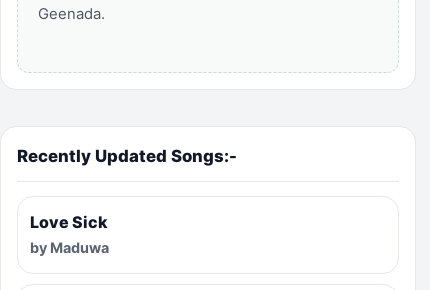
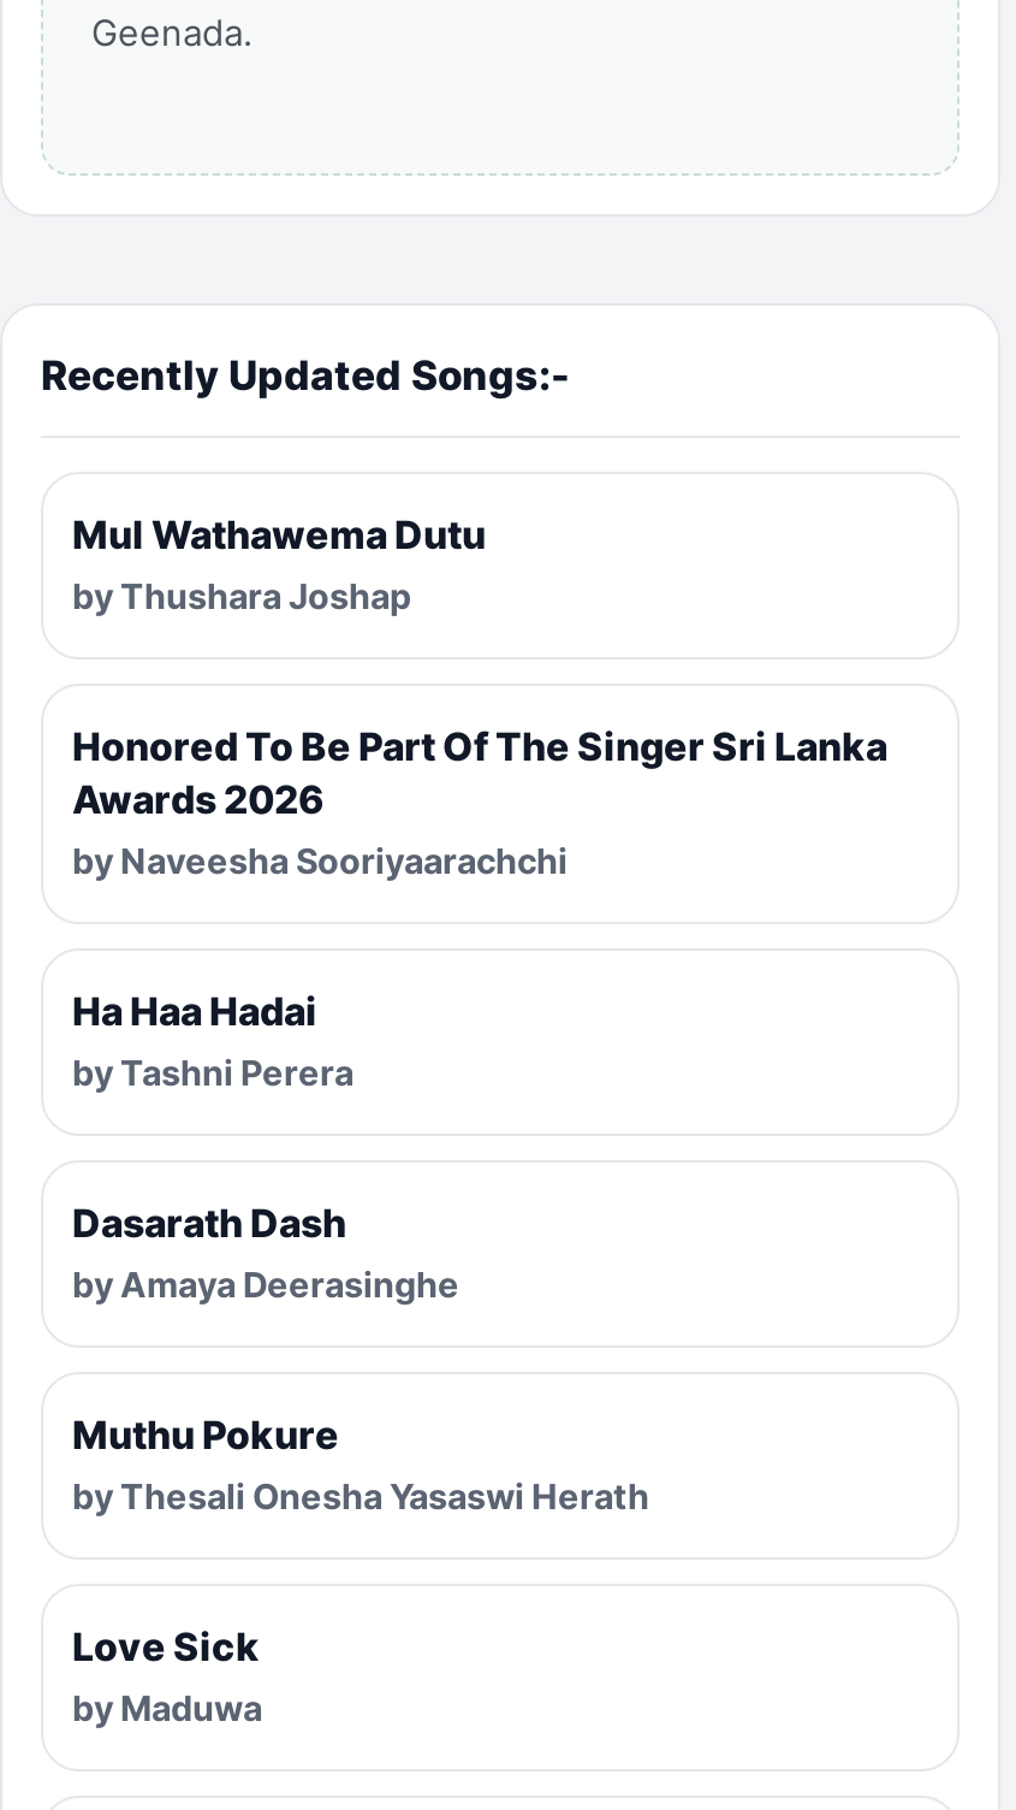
none -> [72,511,887,1517] Mul Wathawema Dutu | by Thushara Joshap | Honored To Be Part Of The Singer Sri Lanka | Awards 2026 | by Naveesha Sooriyaarachchi | Ha Haa Hadai | by Tashni Perera | Dasarath Dash | by Amaya Deerasinghe | Muthu Pokure | by Thesali Onesha Yasaswi Herath

